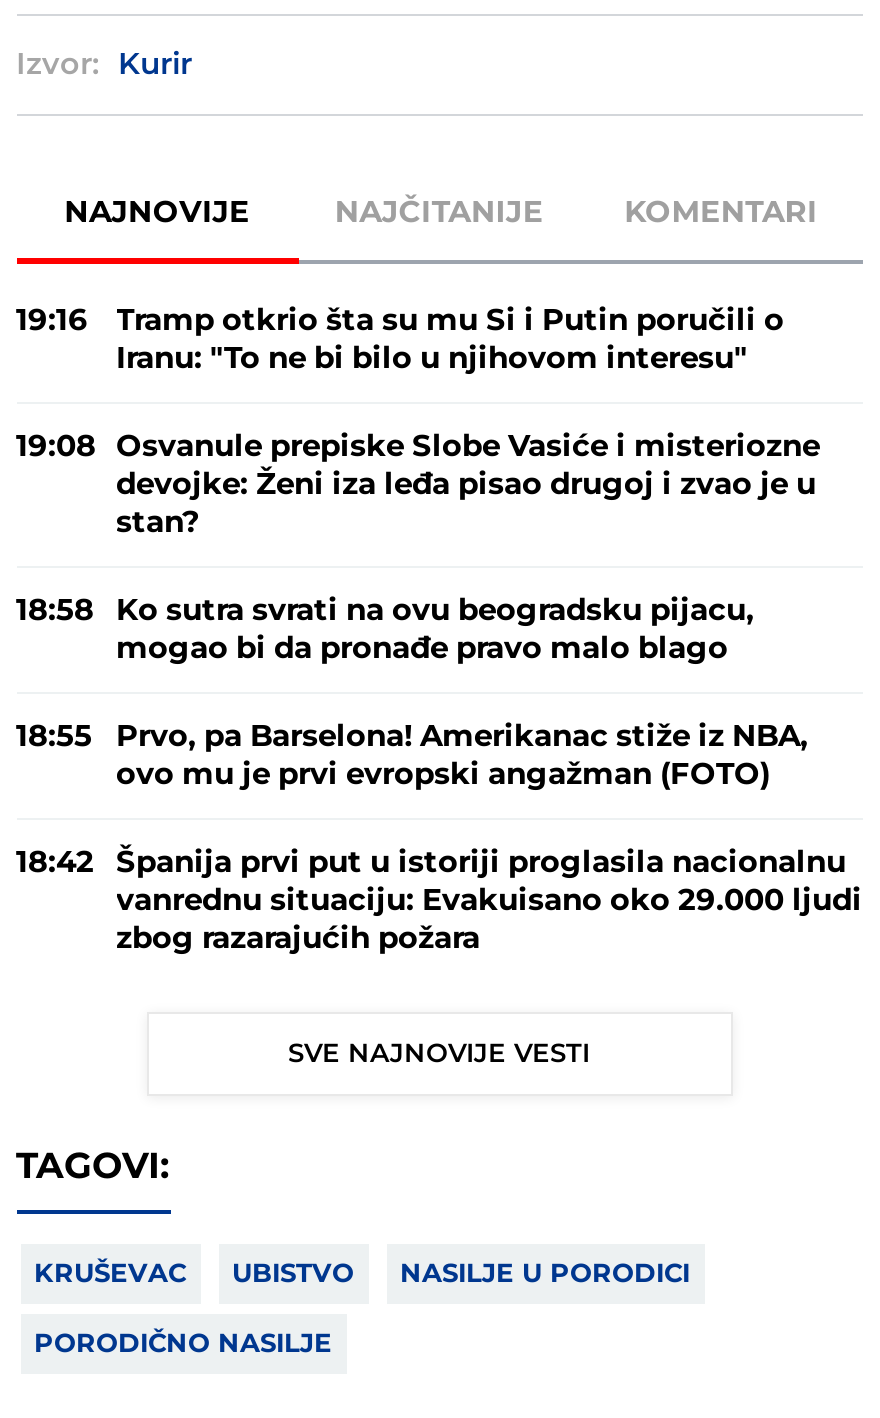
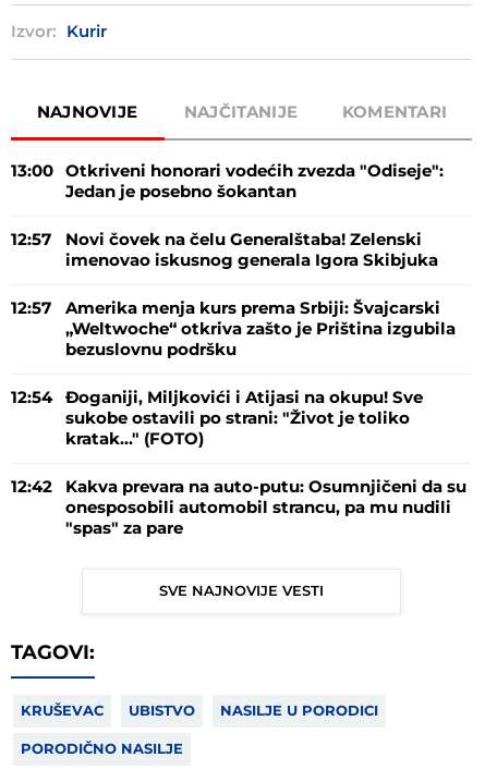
[16,297,88,343] 19:16 -> [10,159,53,184] 13:00
[116,297,784,381] Tramp otkrio šta su mu Si i Putin poručili o | Iranu: "To ne bi bilo u njihovom interesu" -> [65,159,443,204] Otkriveni honorari vodećih zvezda "Odiseje": | Jedan je posebno šokantan
[16,423,96,469] 19:08 -> [10,227,51,252] 12:57
[116,423,820,545] Osvanule prepiske Slobe Vasiće i misteriozne | devojke: Ženi iza leđa pisao drugoj i zvao je u | stan? -> [65,227,438,273] Novi čovek na čelu Generalštaba! Zelenski | imenovao iskusnog generala Igora Skibjuka
[16,587,94,633] 18:58 -> [10,296,51,321] 12:57
[116,587,754,671] Ko sutra svrati na ovu beogradsku pijacu, | mogao bi da pronađe pravo malo blago -> [65,296,455,362] Amerika menja kurs prema Srbiji: Švajcarski | „Weltwoche“ otkriva zašto je Priština izgubila | bezuslovnu podršku
[16,713,92,759] 18:55 -> [10,385,52,410] 12:54
[116,713,808,797] Prvo, pa Barselona! Amerikanac stiže iz NBA, | ovo mu je prvi evropski angažman (FOTO) -> [65,385,422,452] Đoganiji, Miljkovići i Atijasi na okupu! Sve | sukobe ostavili po strani: "Život je toliko | kratak..." (FOTO)
[16,839,94,885] 18:42 -> [10,474,52,499] 12:42
[116,839,862,961] Španija prvi put u istoriji proglasila nacionalnu | vanrednu situaciju: Evakuisano oko 29.000 ljudi | zbog razarajućih požara -> [65,474,466,541] Kakva prevara na auto-putu: Osumnjičeni da su | onesposobili automobil strancu, pa mu nudili | "spas" za pare

